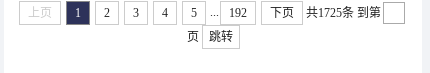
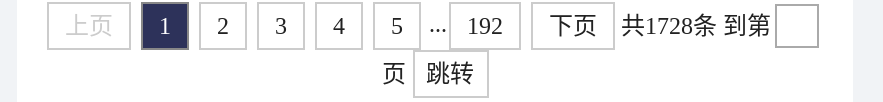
[306,6,381,20] 共1725条到第 -> [621,12,771,40] 共1728条到第

